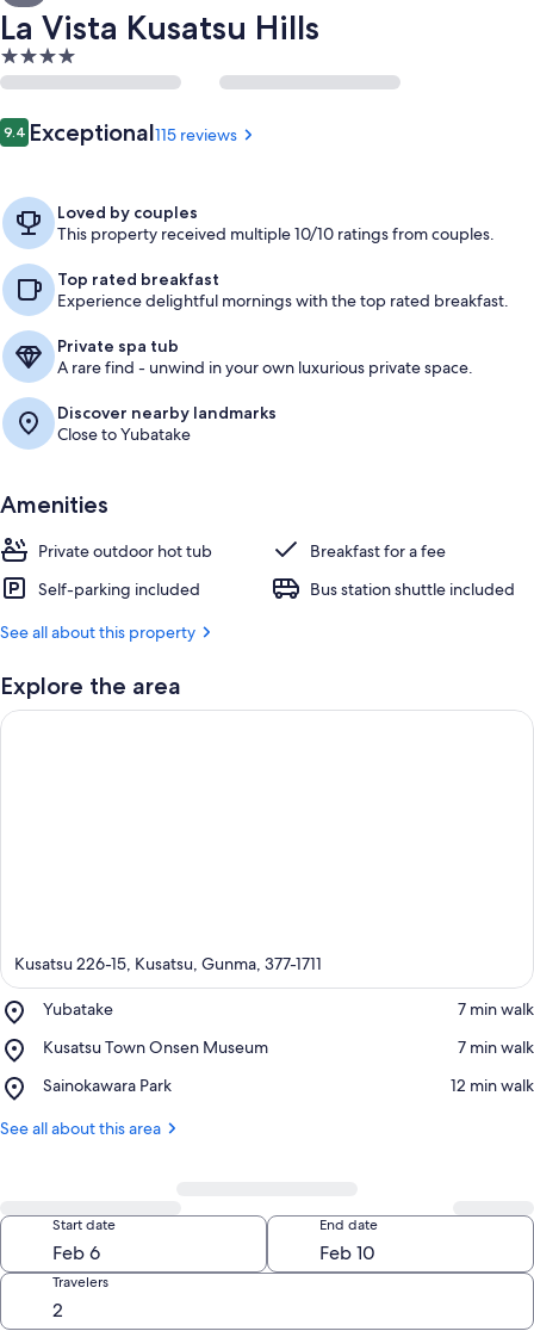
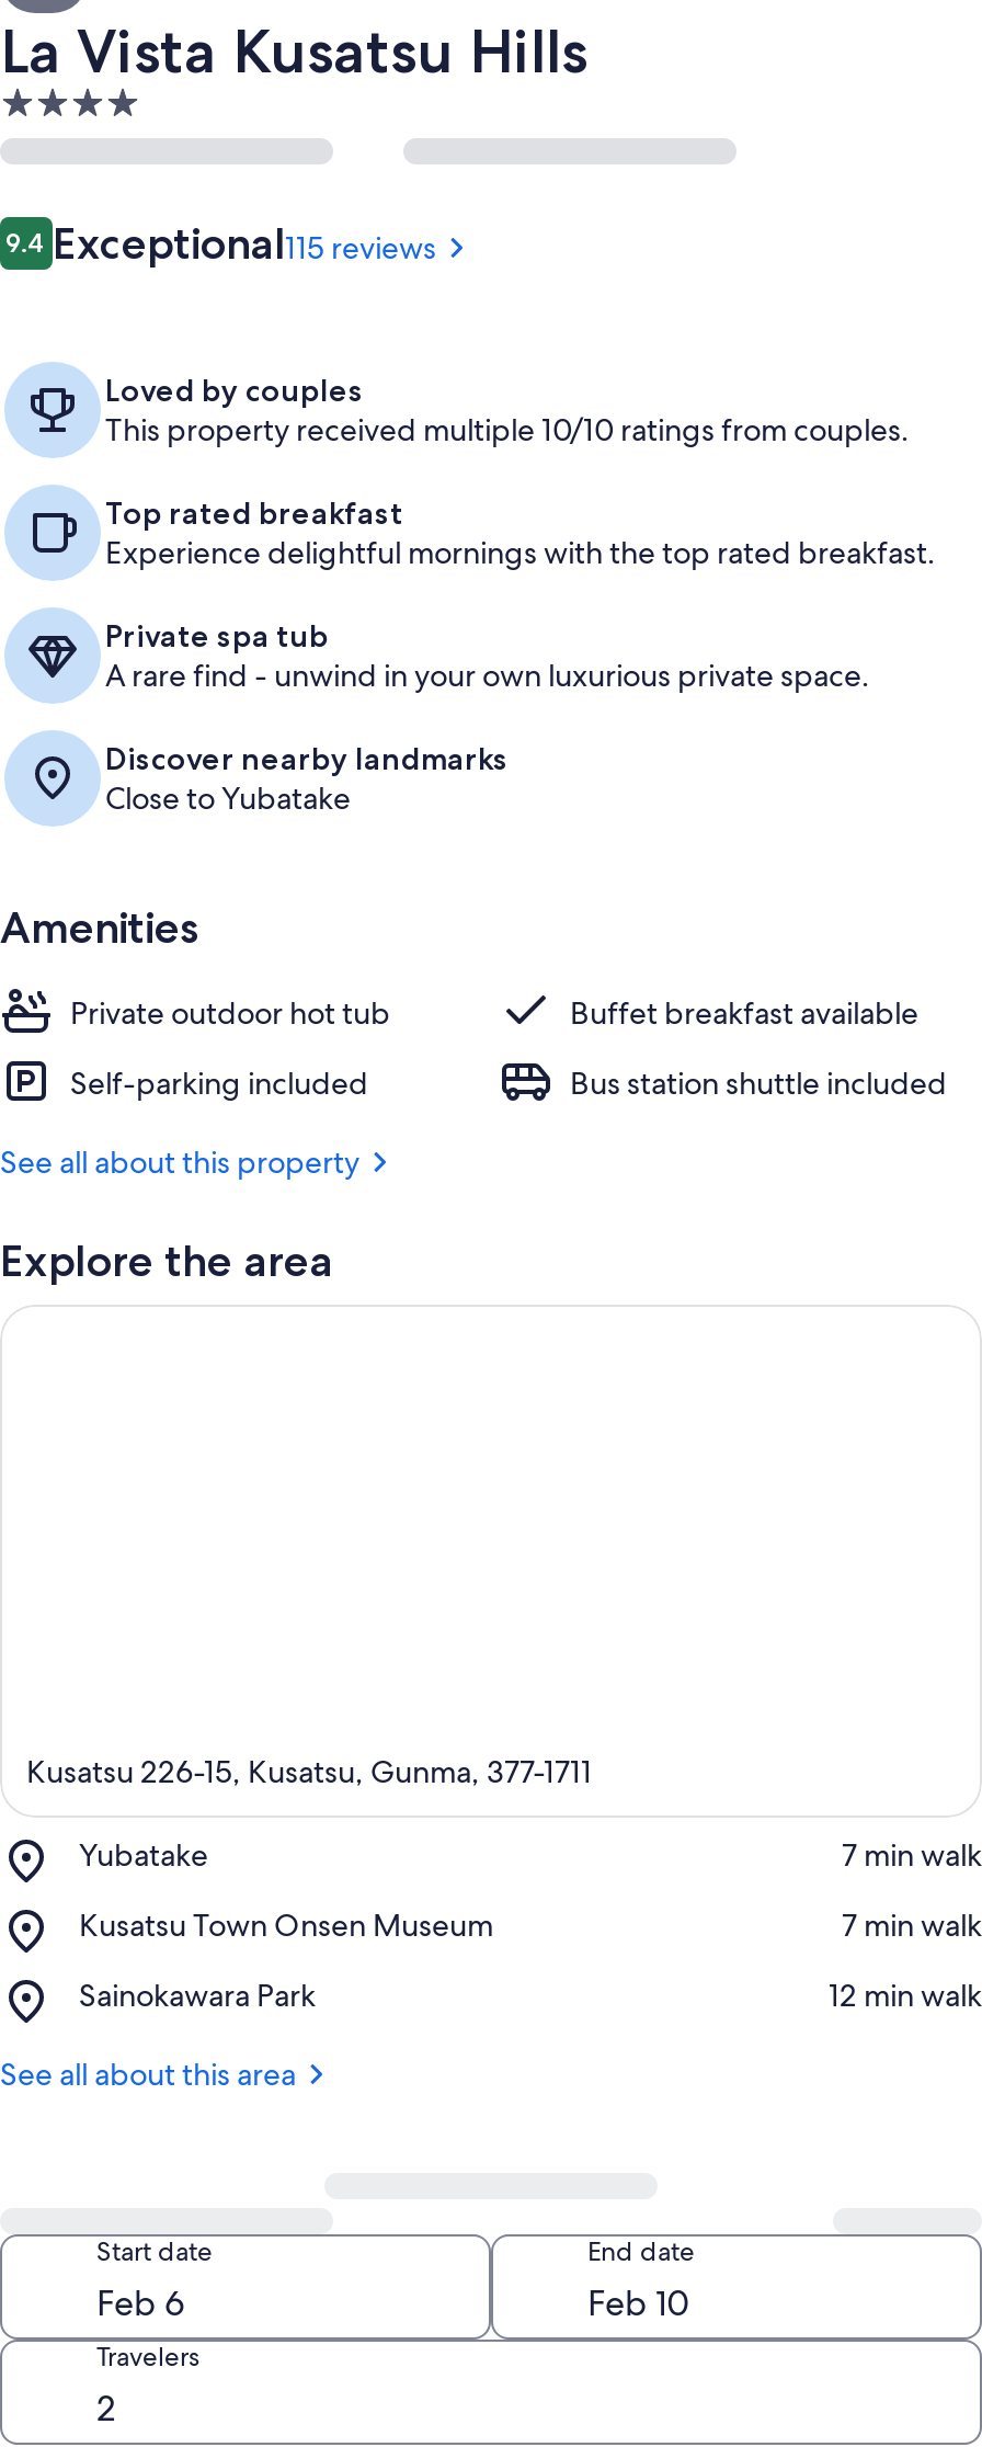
[310,540,446,562] Breakfast for a fee -> [570,993,918,1033] Buffet breakfast available

